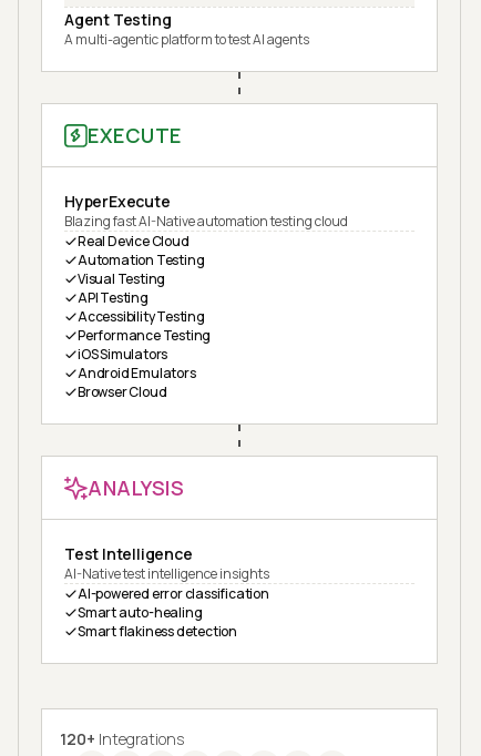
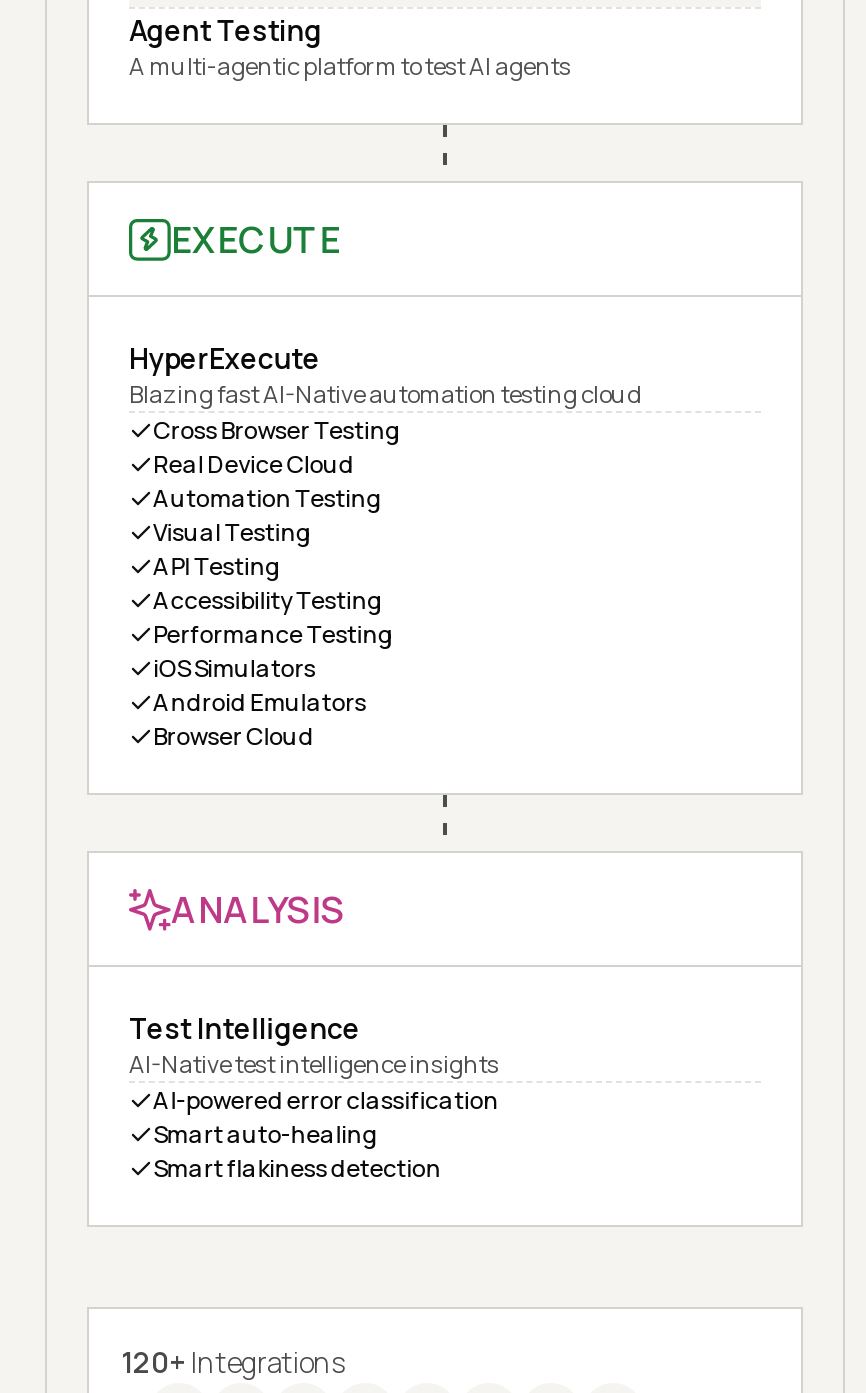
none -> [153,413,401,447] Cross Browser Testing

